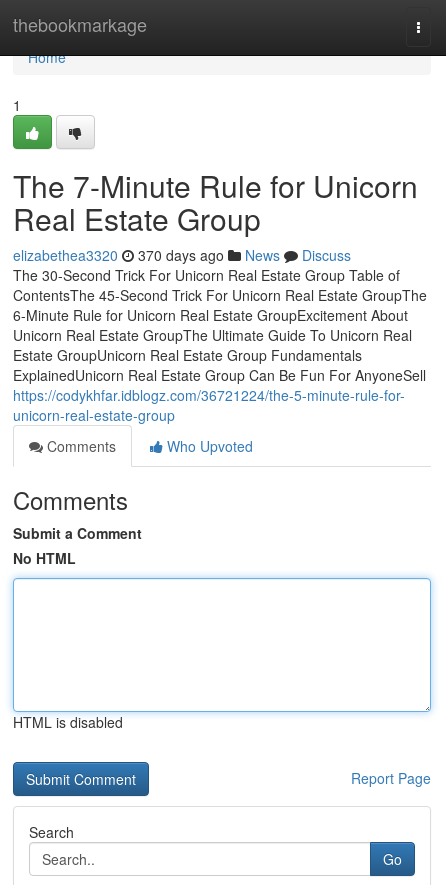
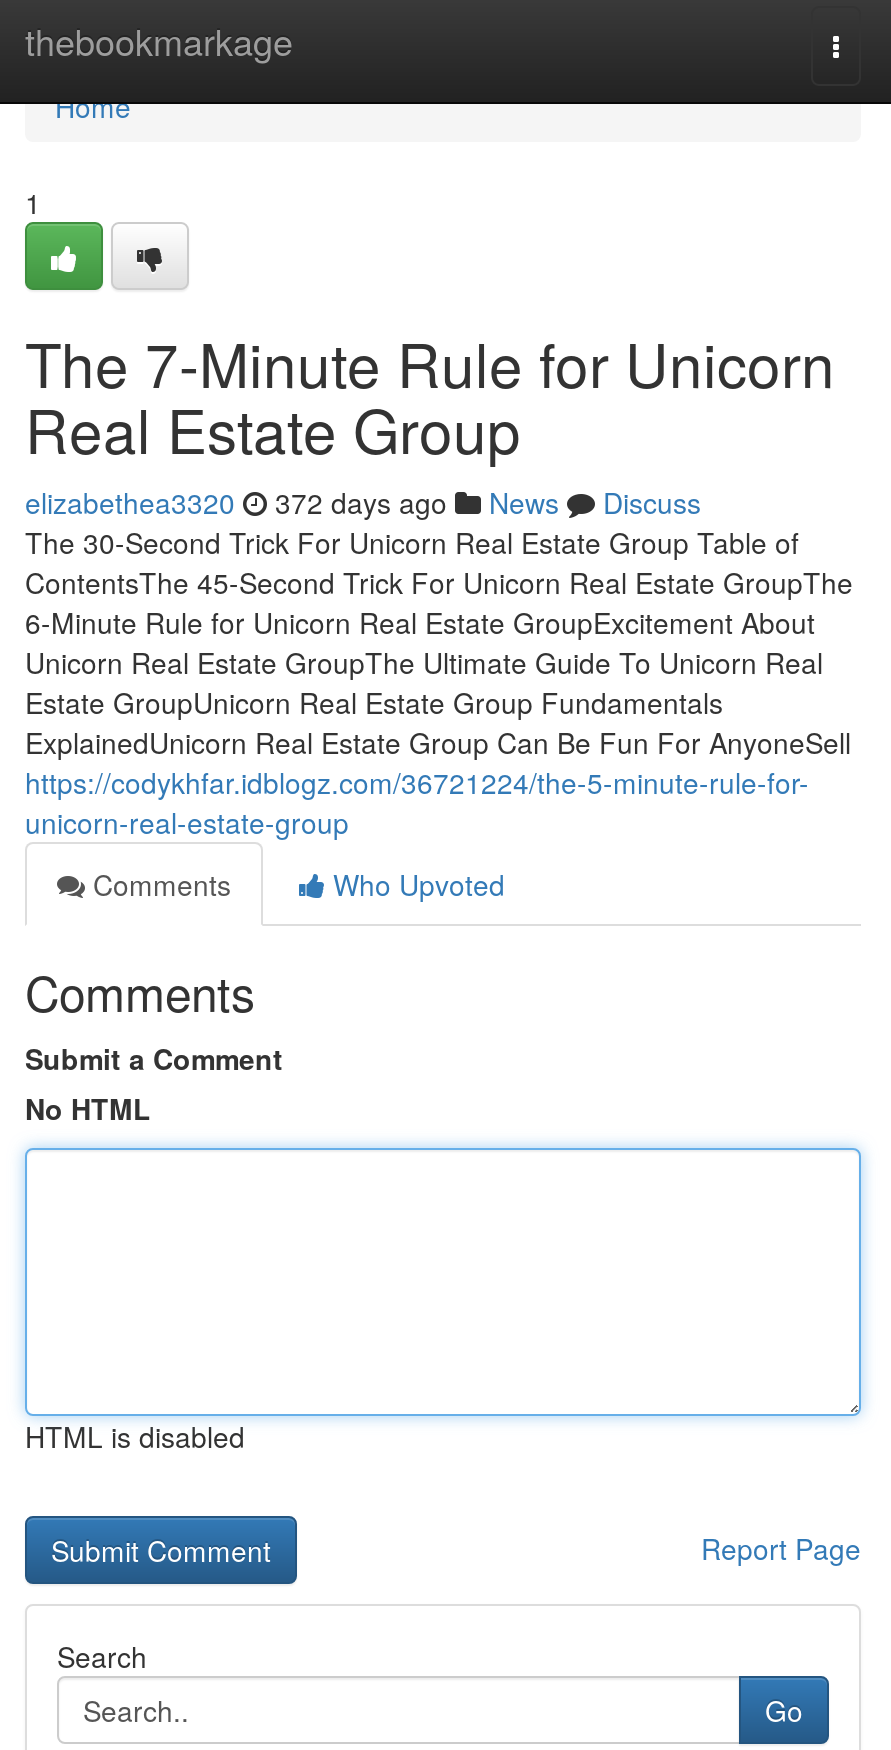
[13,245,351,265] elizabethea3320 370 days ago News Discuss -> [25,482,701,522] elizabethea3320 372 days ago News Discuss

